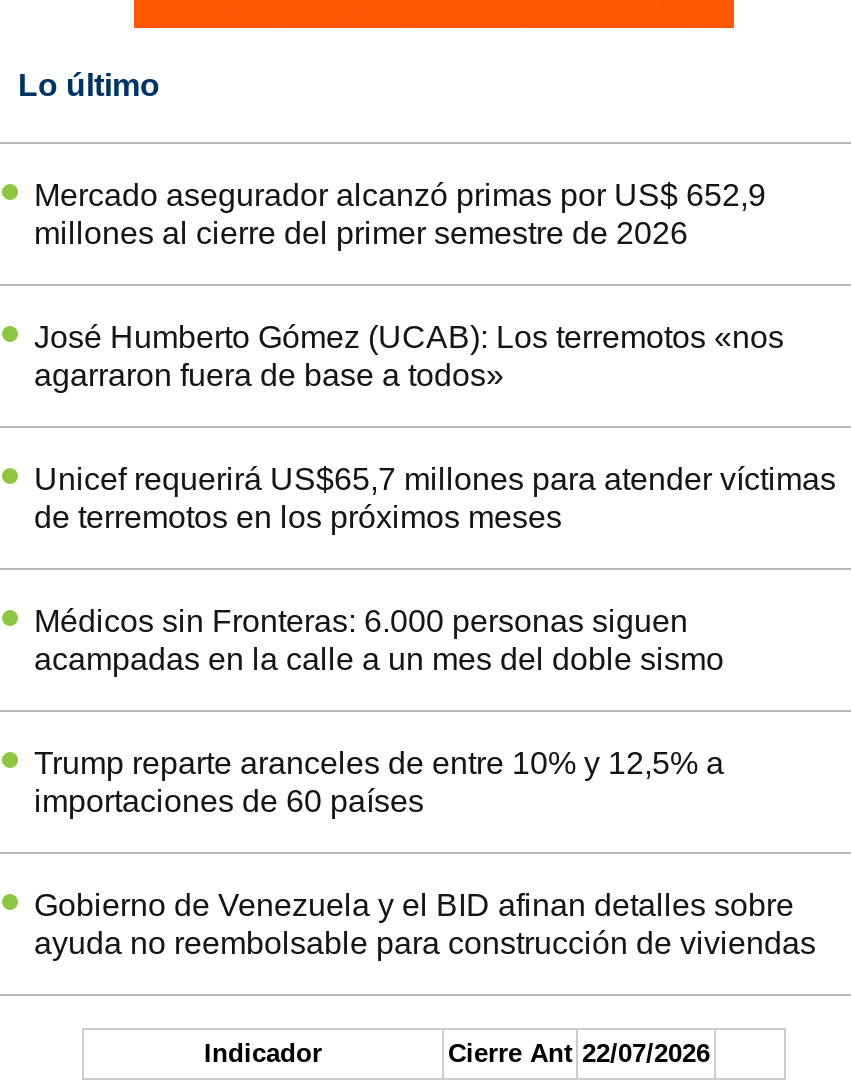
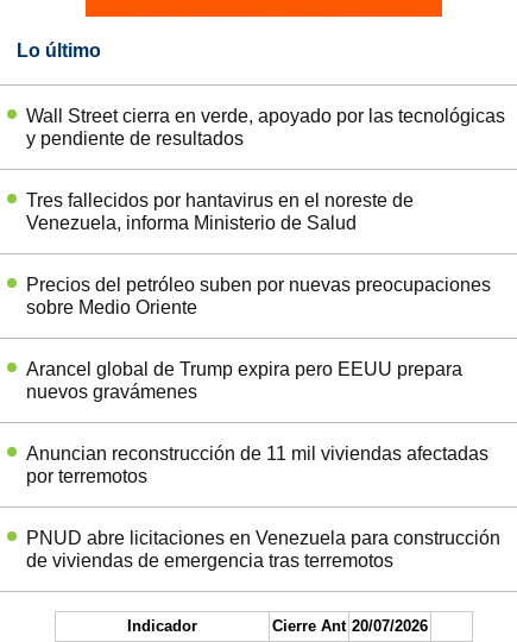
[34,178,766,250] Mercado asegurador alcanzó primas por US$ 652,9 | millones al cierre del primer semestre de 2026 -> [26,106,505,148] Wall Street cierra en verde, apoyado por las tecnológicas | y pendiente de resultados
[34,320,784,392] José Humberto Gómez (UCAB): Los terremotos «nos | agarraron fuera de base a todos» -> [26,190,414,233] Tres fallecidos por hantavirus en el noreste de | Venezuela, informa Ministerio de Salud
[34,462,836,534] Unicef requerirá US$65,7 millones para atender víctimas | de terremotos en los próximos meses -> [26,275,491,317] Precios del petróleo suben por nuevas preocupaciones | sobre Medio Oriente
[34,604,724,676] Médicos sin Fronteras: 6.000 personas siguen | acampadas en la calle a un mes del doble sismo -> [26,359,462,402] Arancel global de Trump expira pero EEUU prepara | nuevos gravámenes
[34,746,724,818] Trump reparte aranceles de entre 10% y 12,5% a | importaciones de 60 países -> [26,443,488,486] Anuncian reconstrucción de 11 mil viviendas afectadas | por terremotos
[34,888,816,960] Gobierno de Venezuela y el BID afinan detalles sobre | ayuda no reembolsable para construcción de viviendas -> [26,528,500,571] PNUD abre licitaciones en Venezuela para construcción | de viviendas de emergencia tras terremotos
[448,1038,710,1068] Cierre Ant 22/07/2026 -> [272,617,428,635] Cierre Ant 20/07/2026

